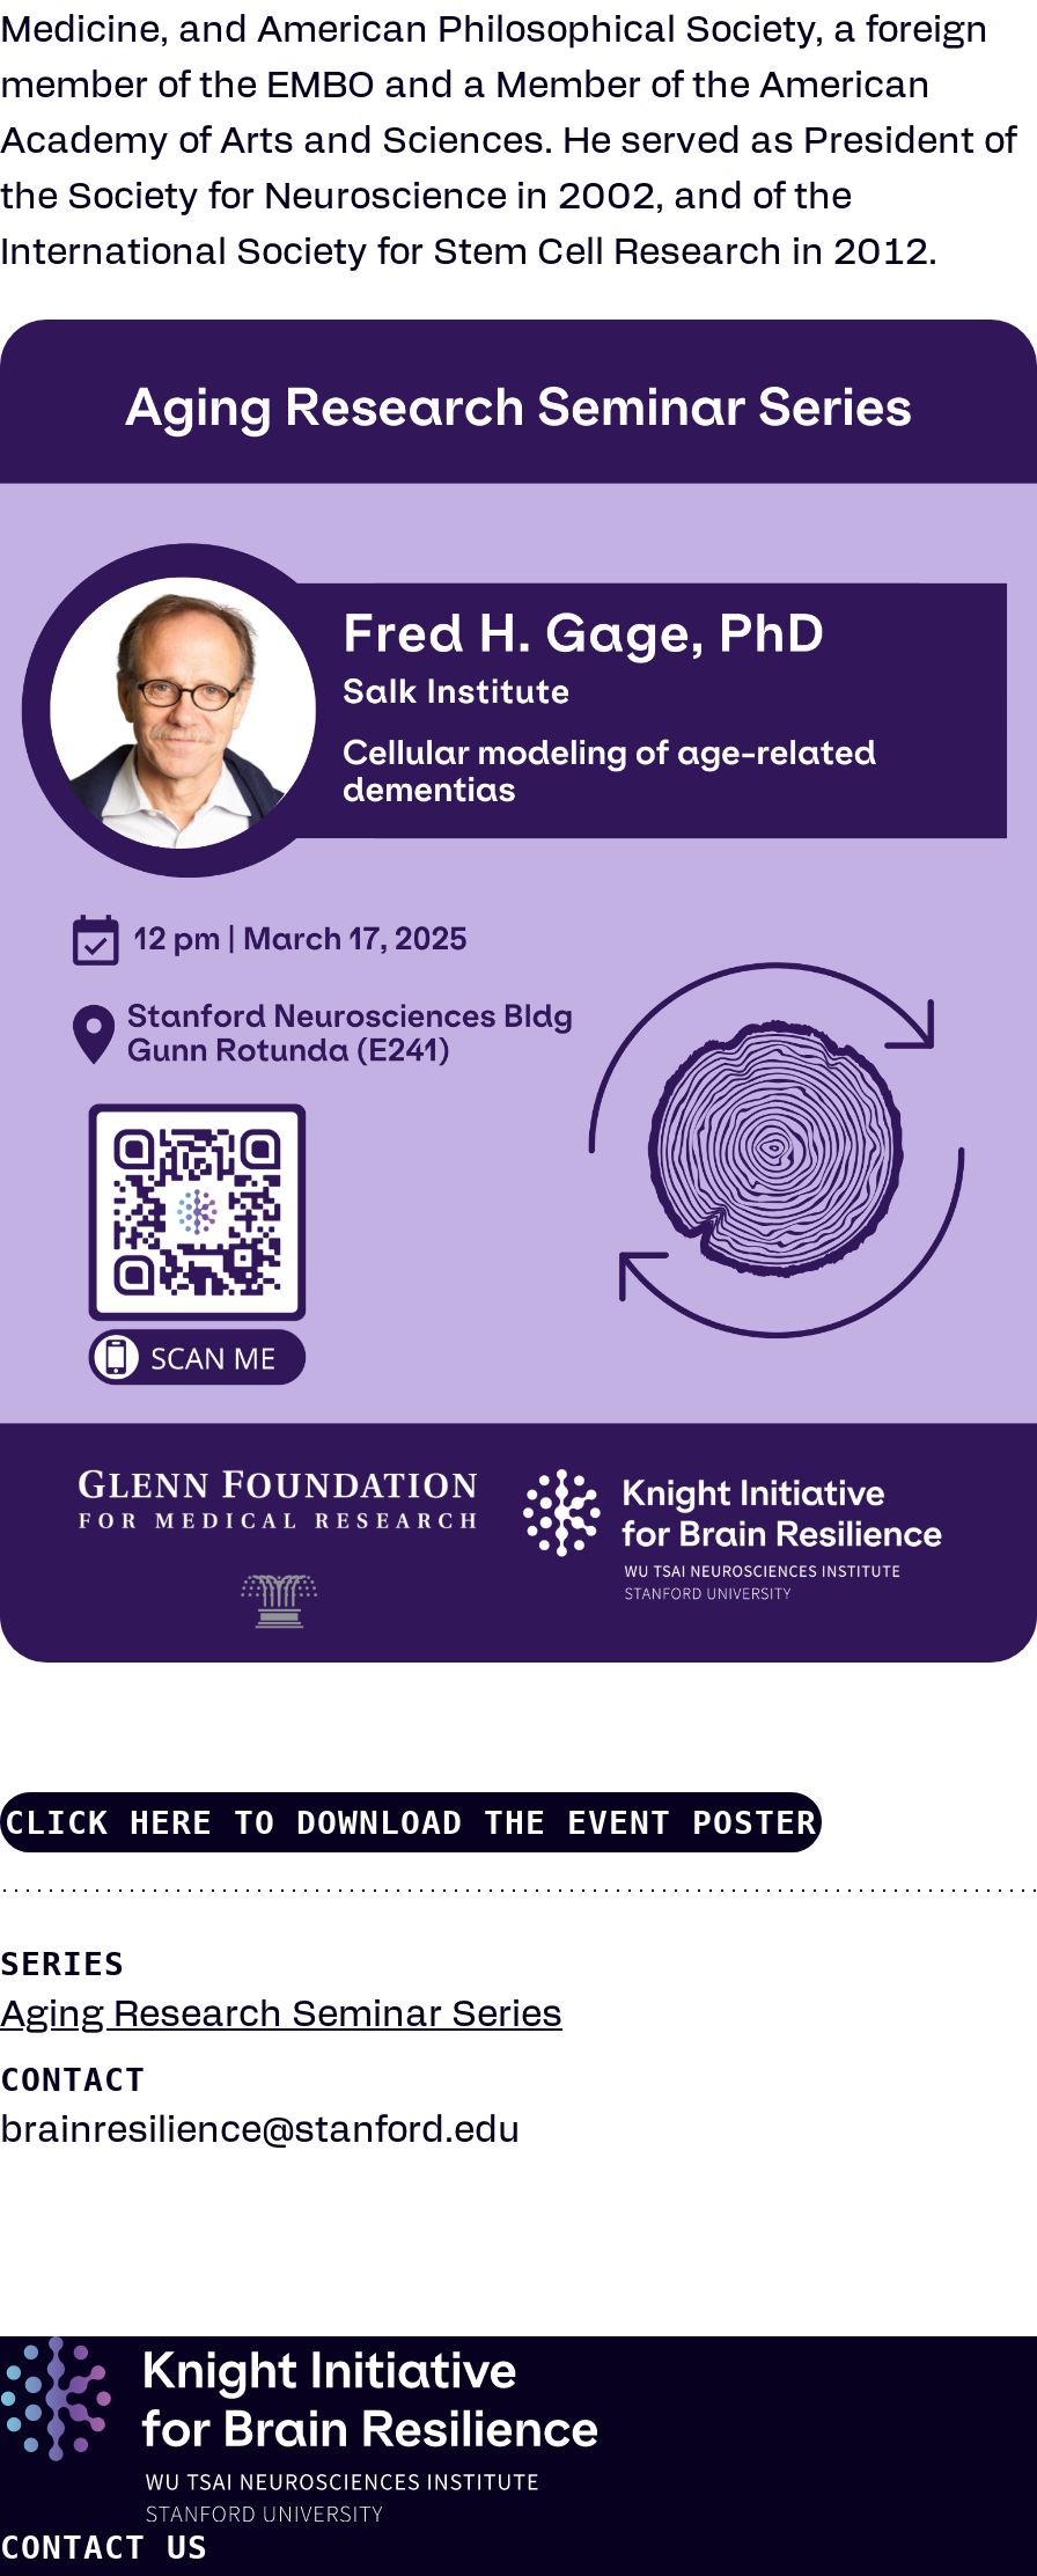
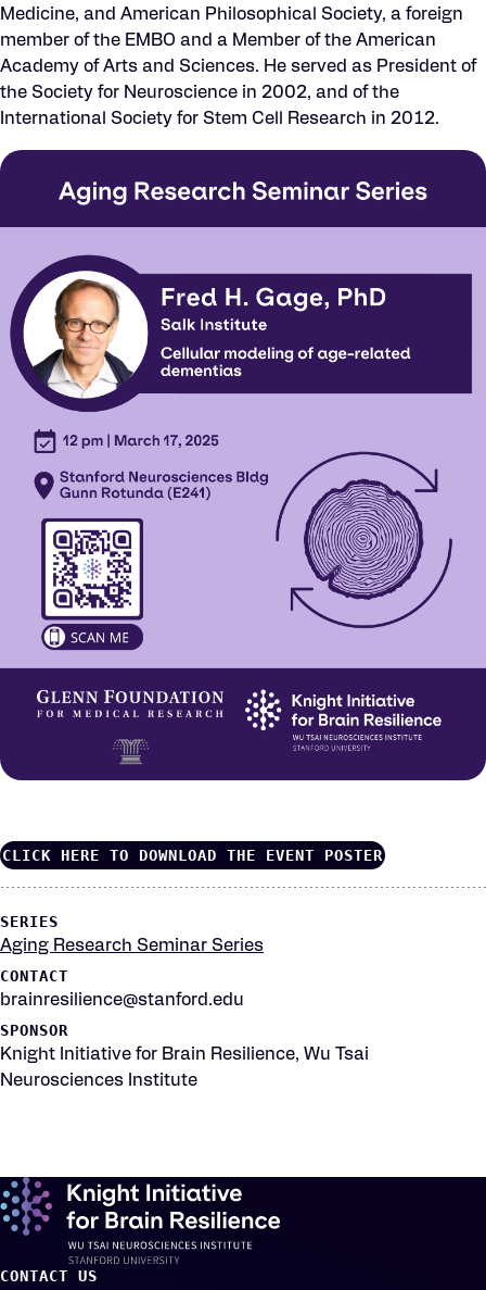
none -> [0,1022,369,1090] SPONSOR | Knight Initiative for Brain Resilience, Wu Tsai | Neurosciences Institute

